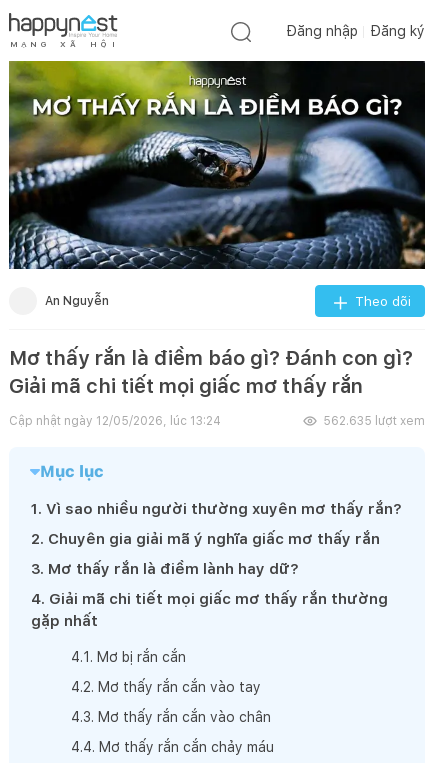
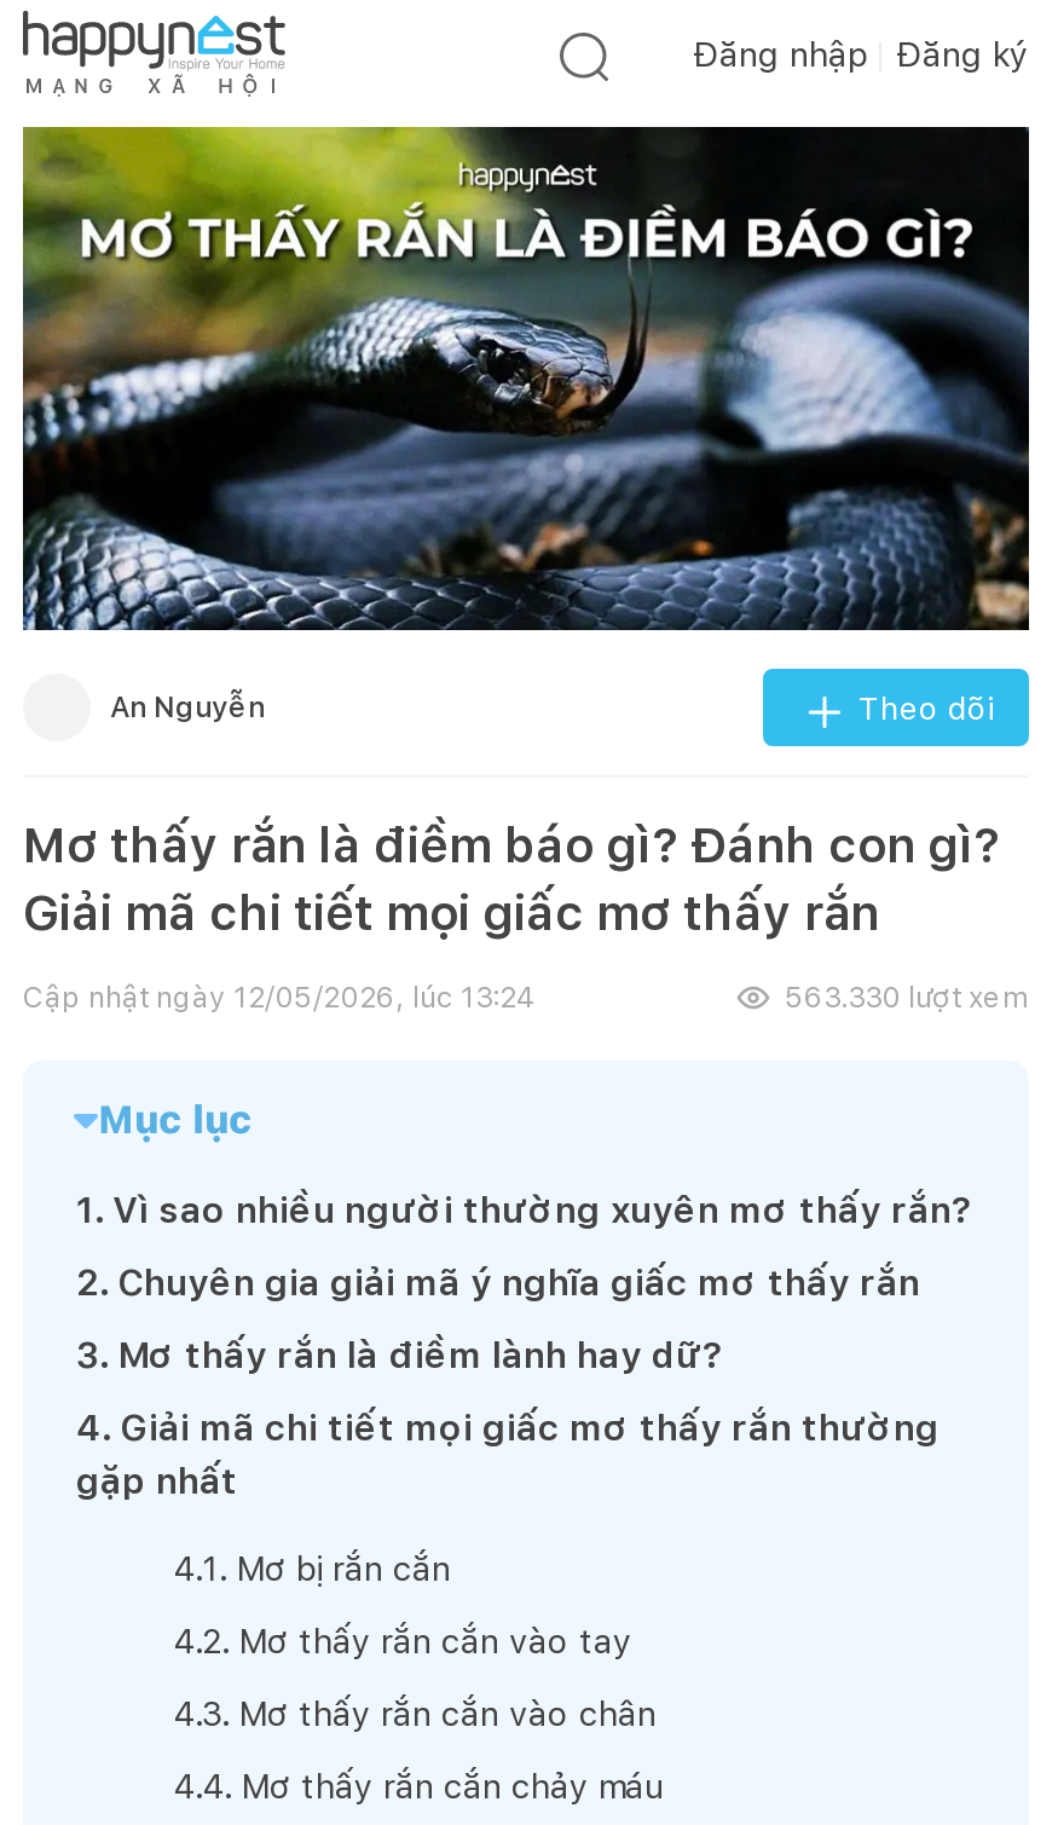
[323,414,425,428] 562.635 lượt xem -> [785,981,1029,1014] 563.330 lượt xem

